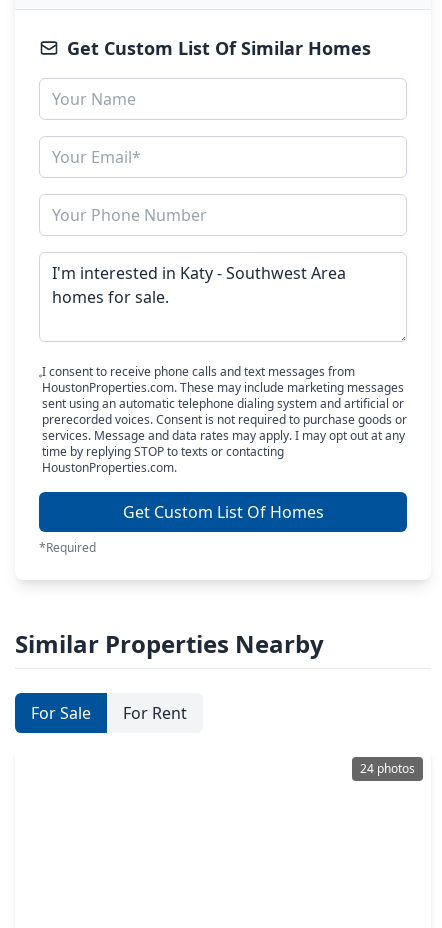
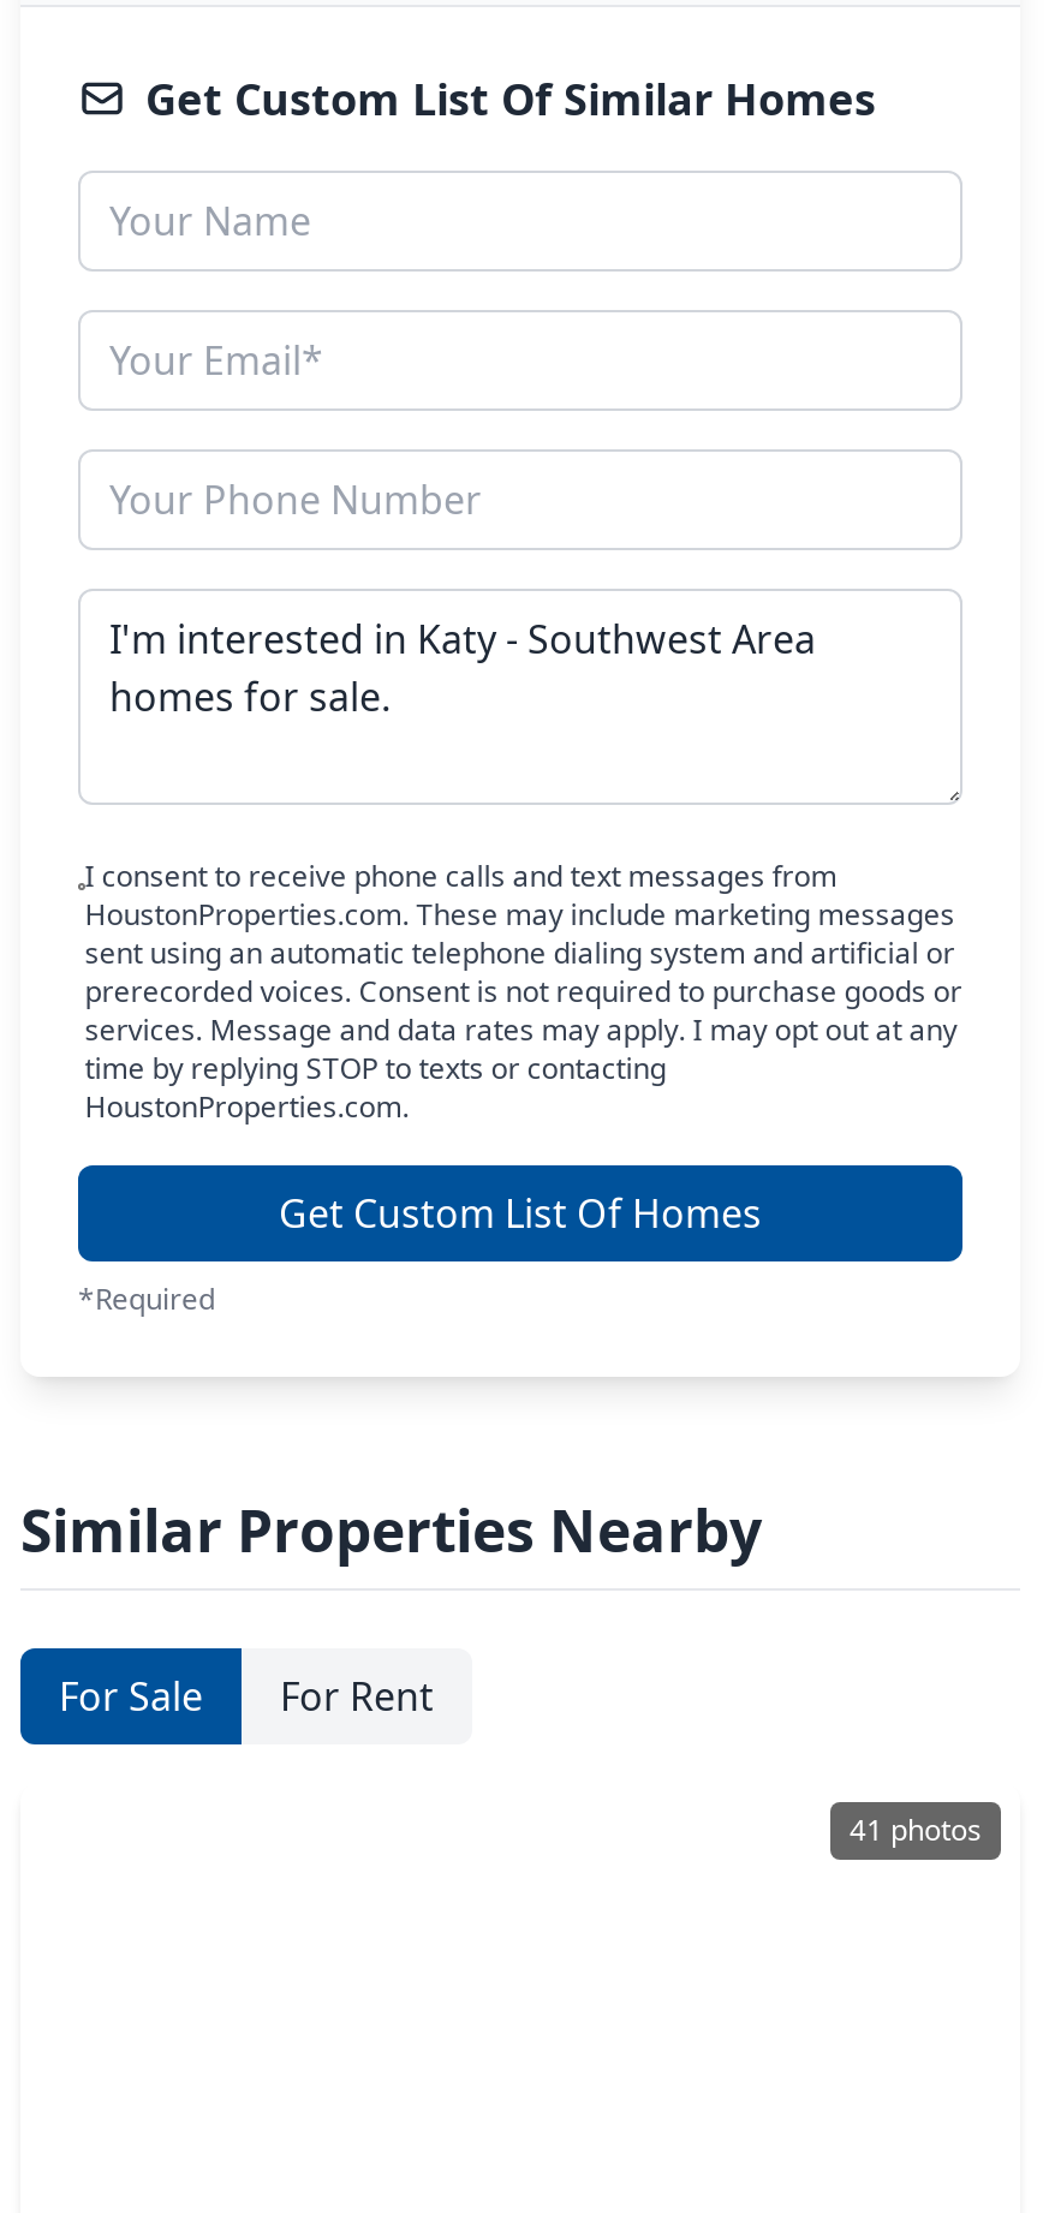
[360,760,415,777] 24 photos -> [850,1809,982,1850] 41 photos

